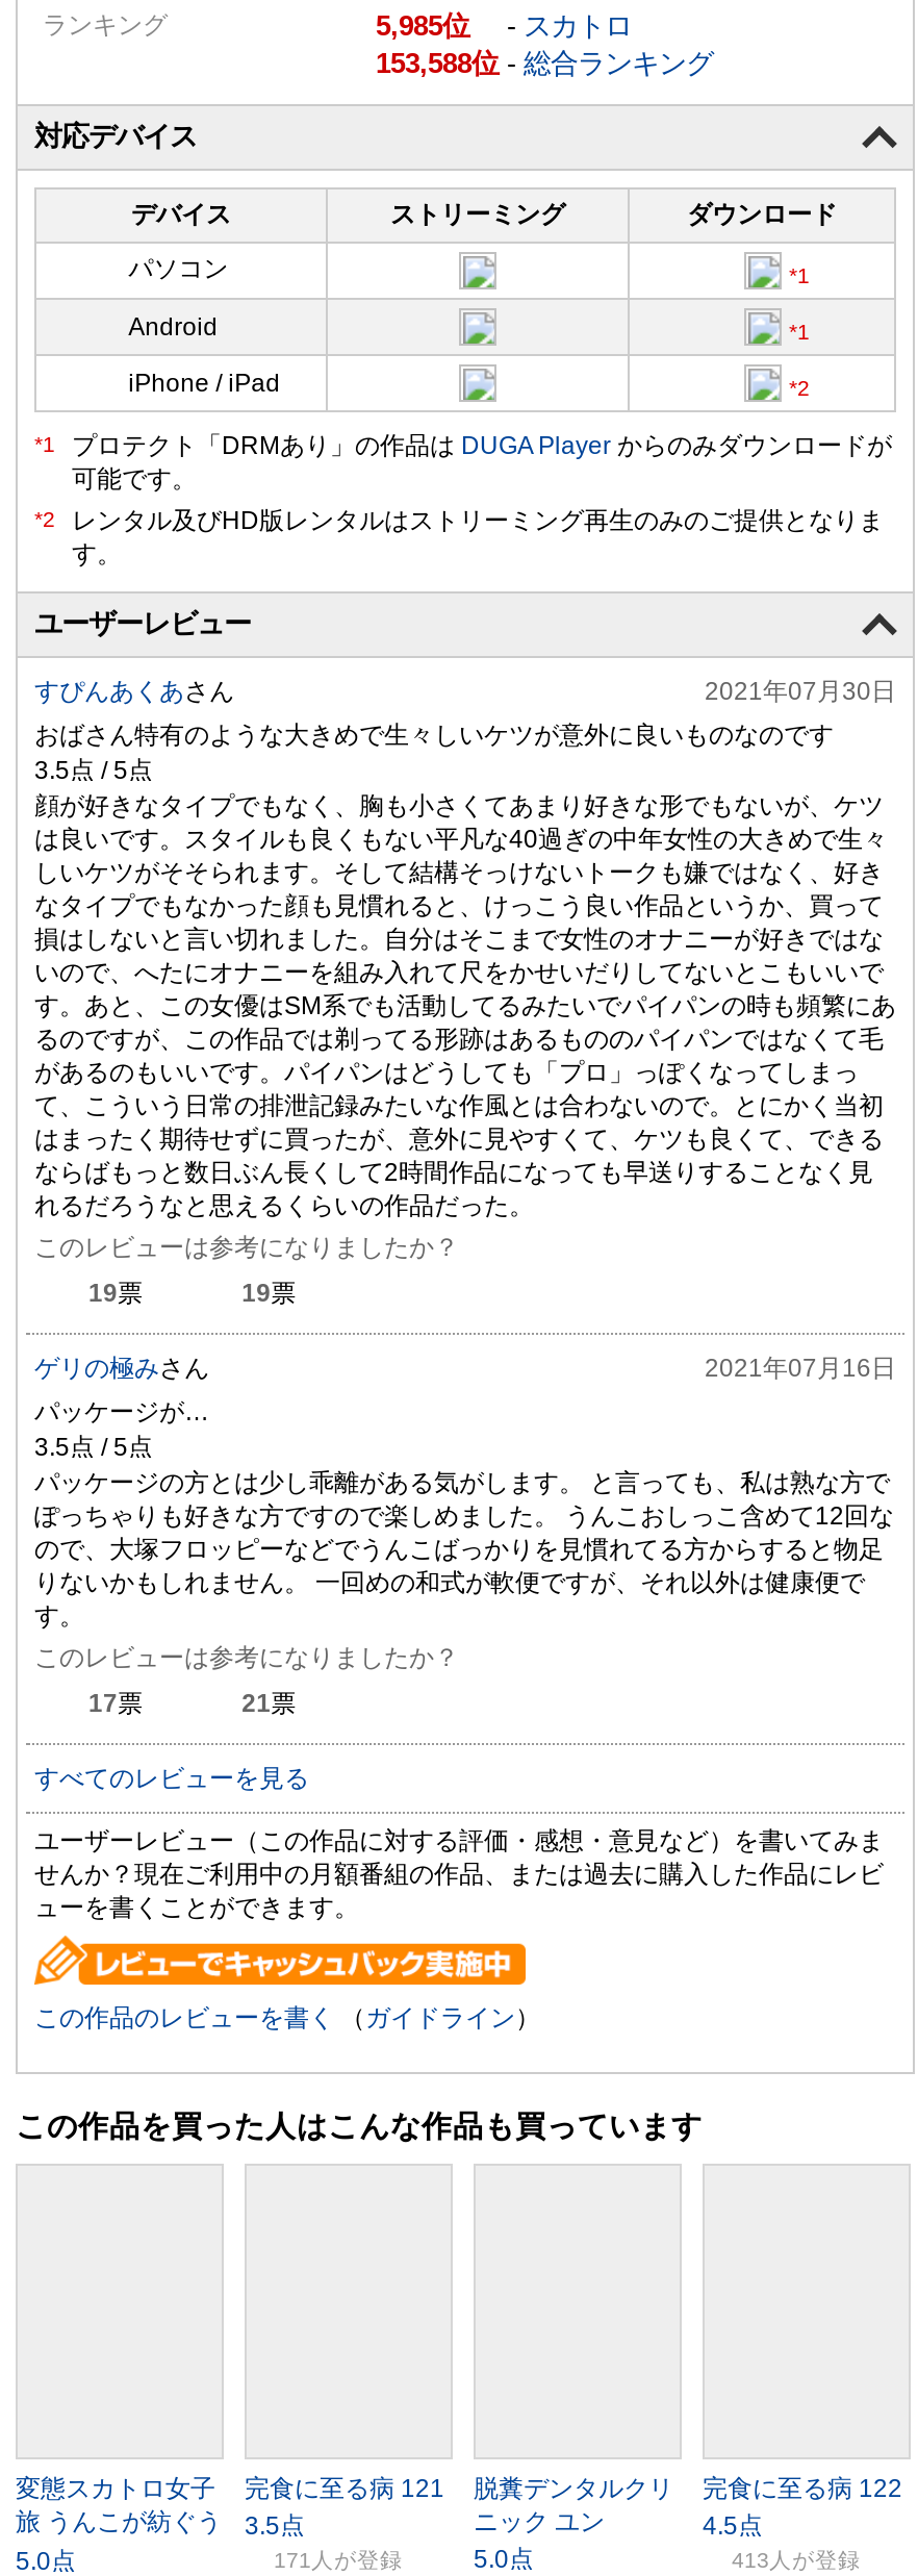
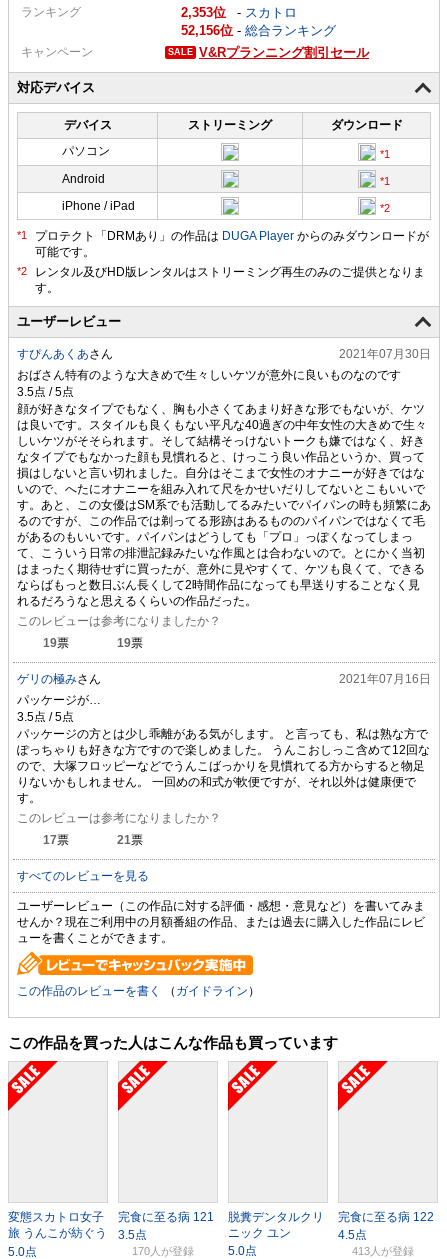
[376,10,632,41] 5,985 -スカトロ -> [181,5,297,20] 2,353 -スカトロ
[376,47,713,79] 153,588 -総合ランキング -> [181,23,336,38] 52,156 -総合ランキング
none -> [21,45,369,60] キャンペーン | V&Rプランニング割引セール
none -> [7,1060,58,1111] [image]
none -> [117,1060,168,1111] [image]
none -> [227,1060,278,1111] [image]
none -> [337,1060,388,1111] [image]
[274,2546,334,2571] 171人 -> [132,1245,161,1257] 170人

